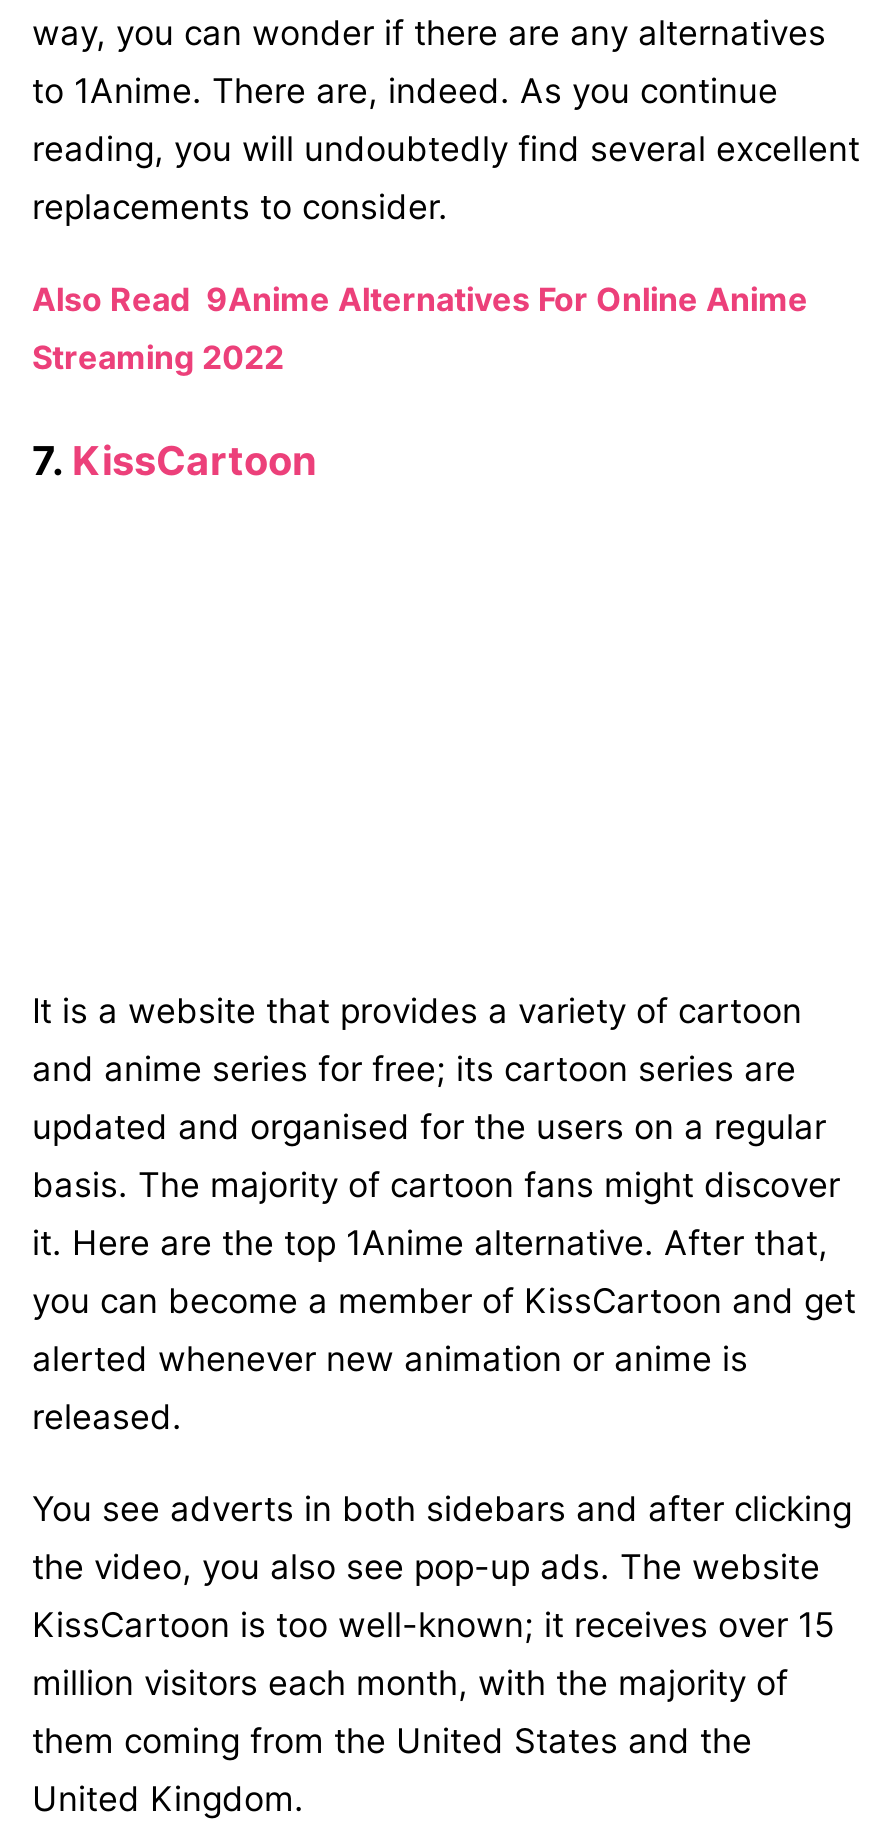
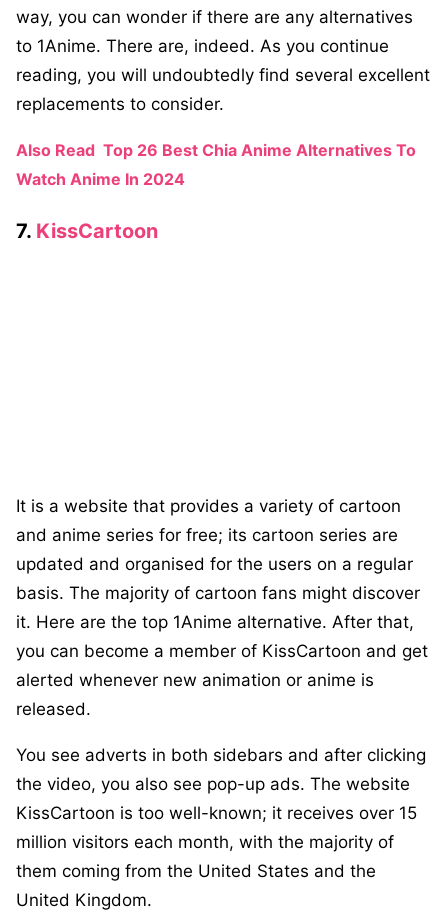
[32,280,808,378] Also Read 9Anime Alternatives For Online Anime | Streaming 2022 -> [16,140,416,189] Also Read Top 26 Best Chia Anime Alternatives To | Watch Anime In 2024

